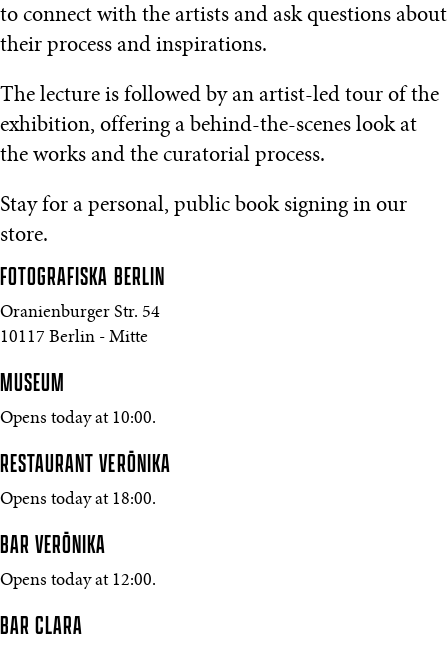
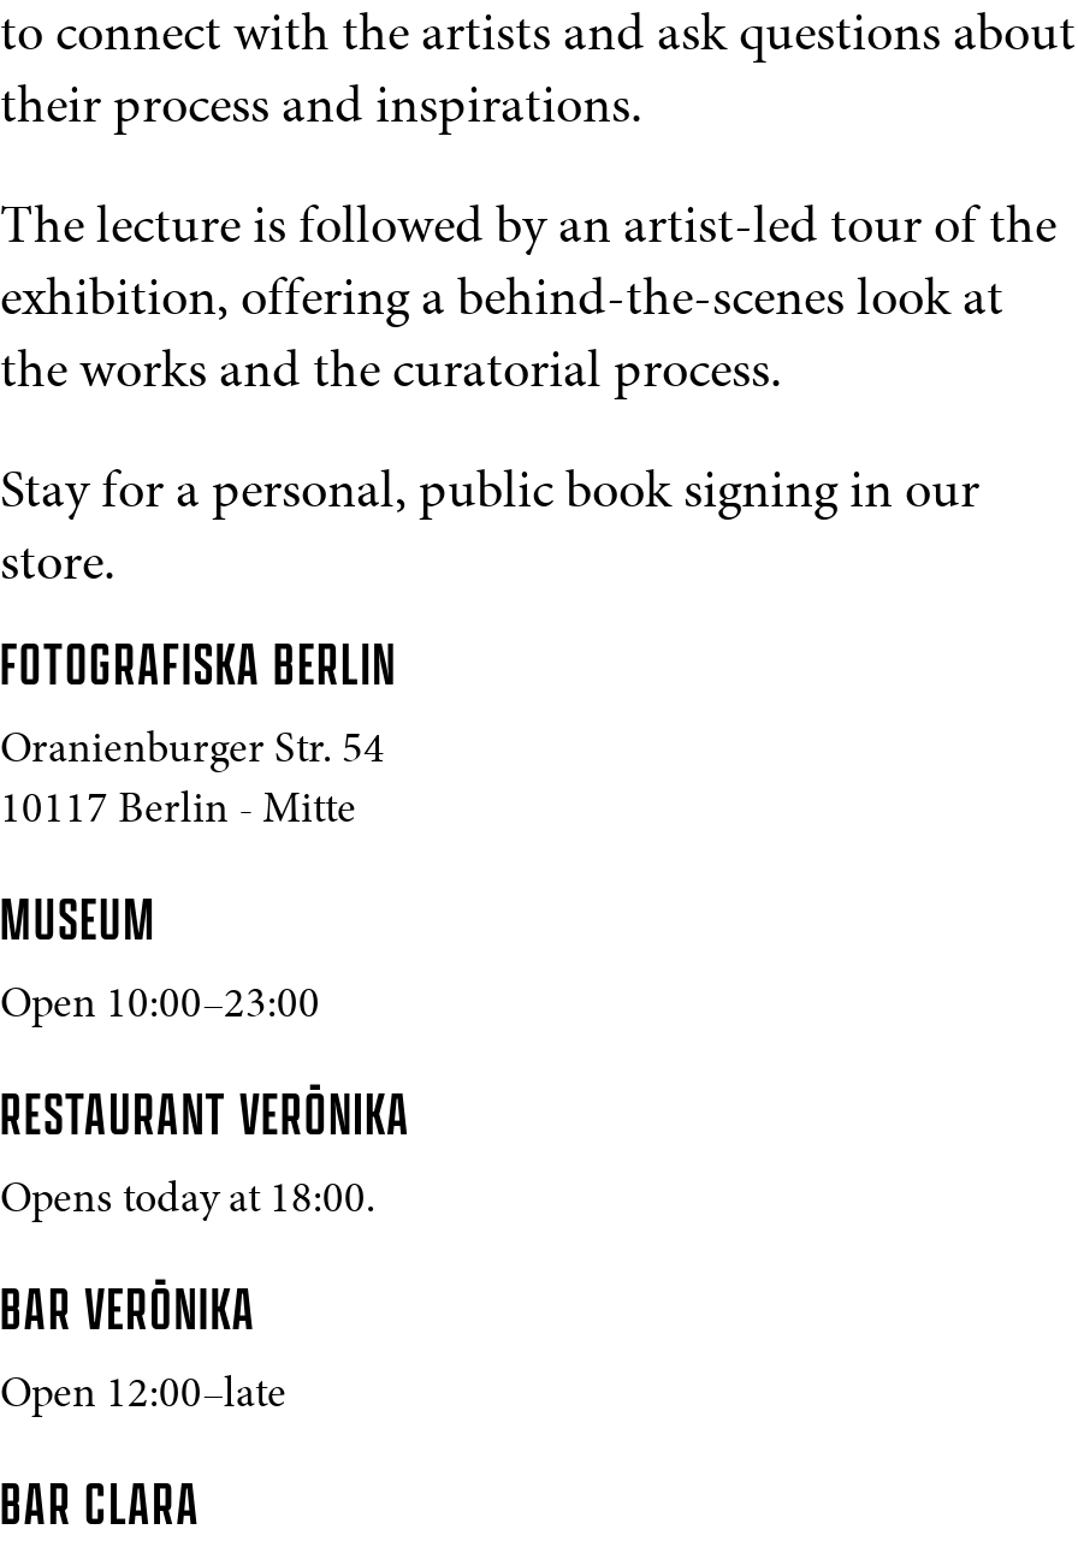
[0,410,156,428] Opens today at 10:00. -> [0,985,320,1029] Open 10:00–23:00
[0,572,156,590] Opens today at 12:00. -> [0,1375,286,1418] Open 12:00–late

